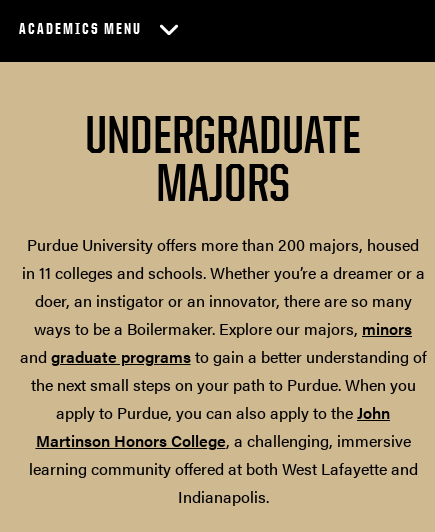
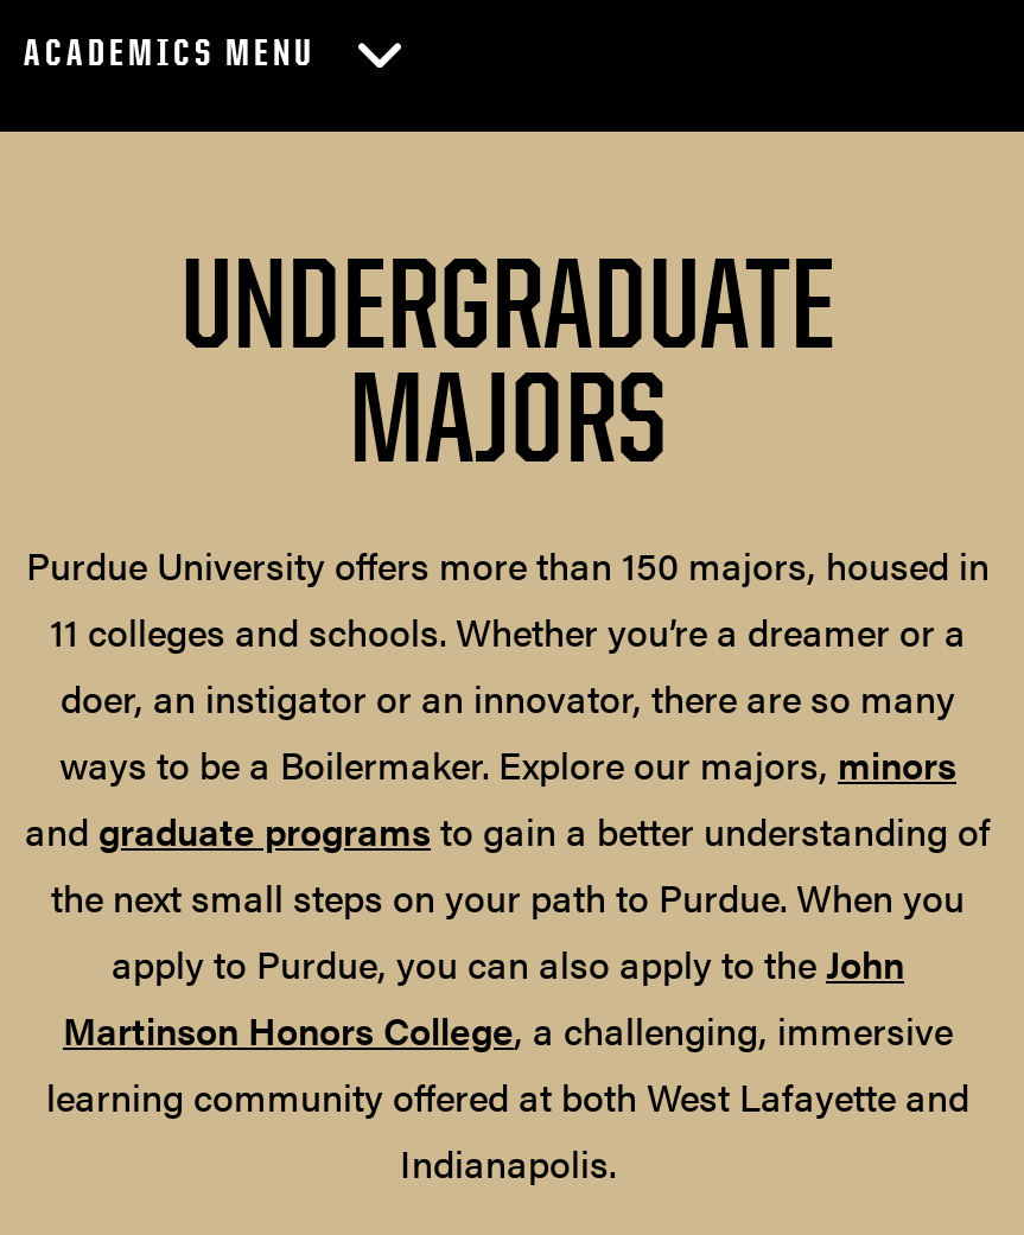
[21,233,424,284] Purdue University offers more than 200 majors, housed | in 11 colleges and schools. Whether you’re a dreamer or a -> [26,538,990,659] Purdue University offers more than 150 majors, housed in | 11 colleges and schools. Whether you’re a dreamer or a

